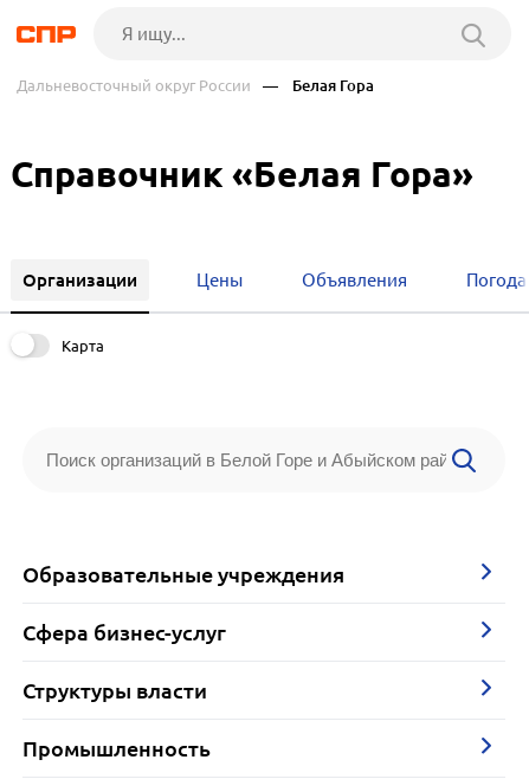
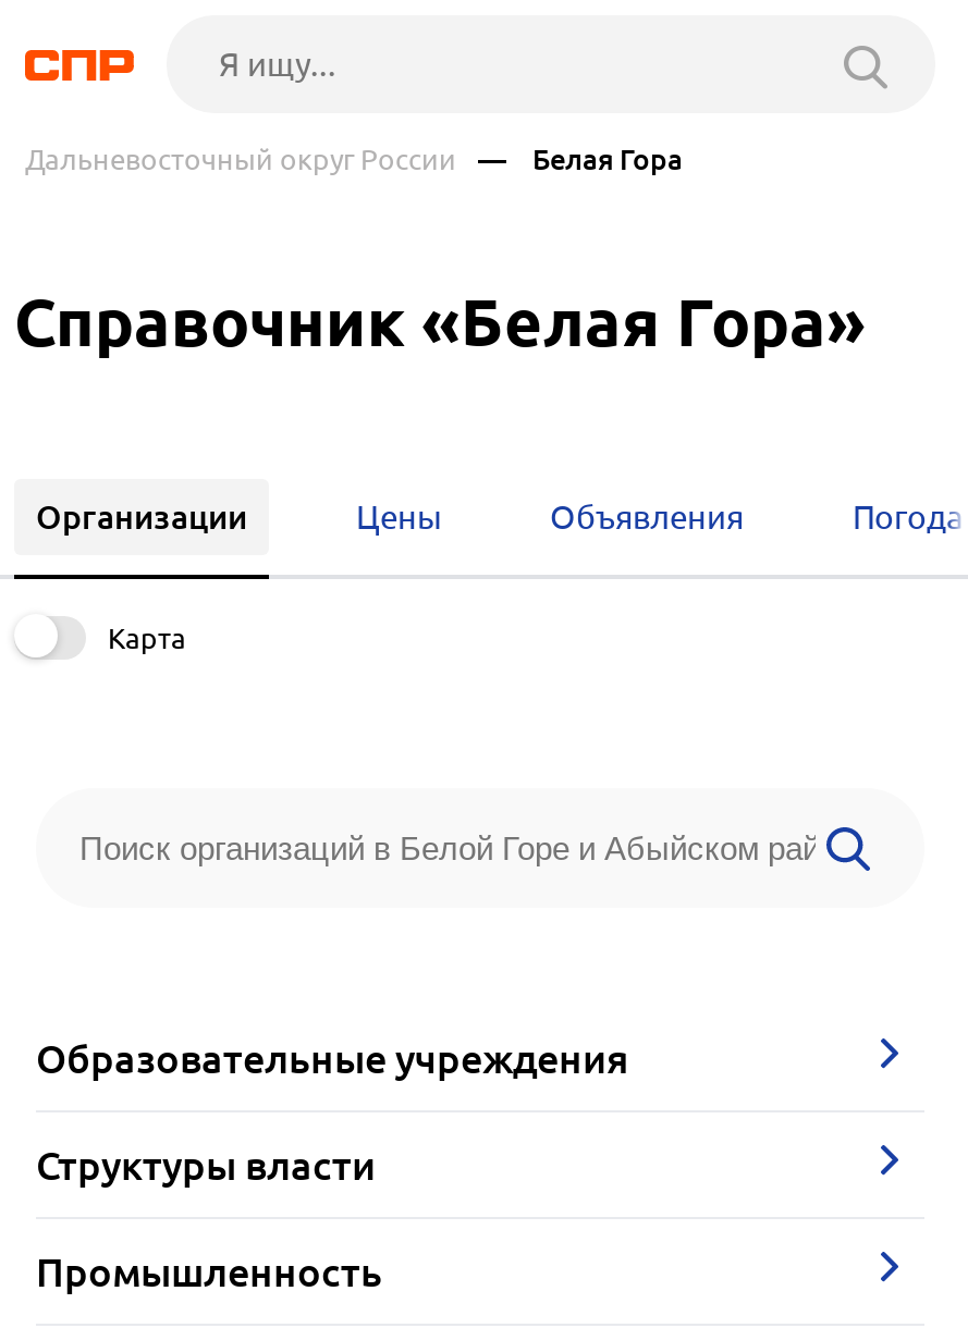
[22,619,226,645] Сфера бизнес-услуг -> none

